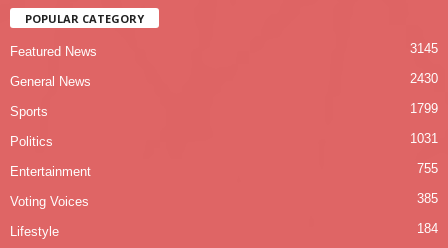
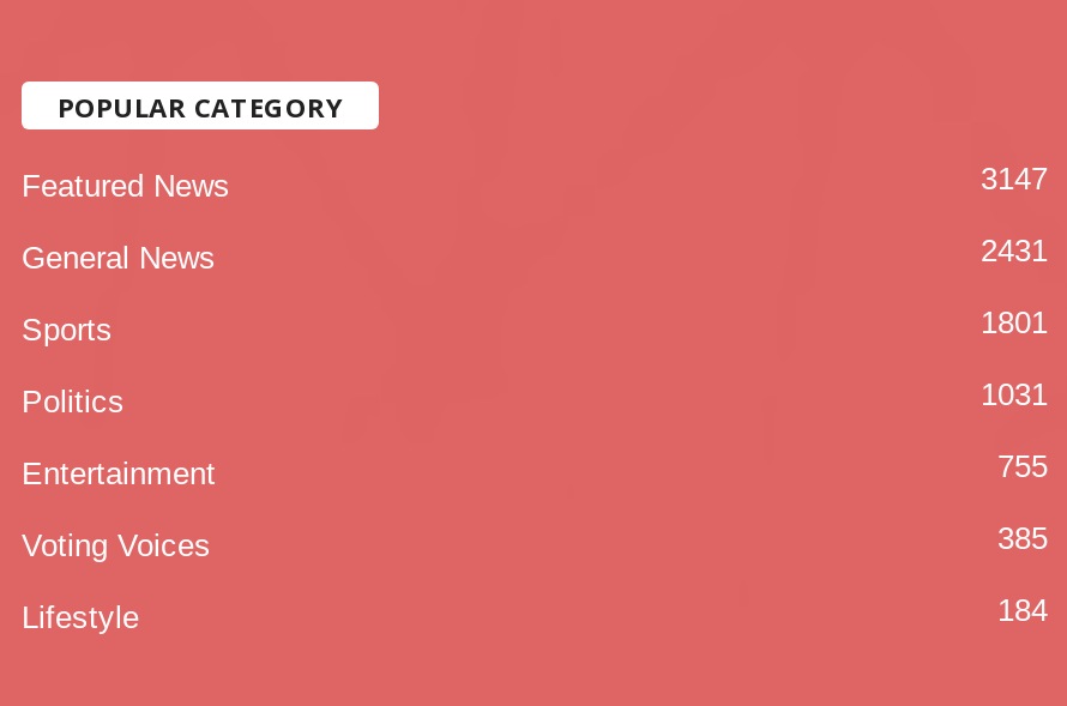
[410,41,438,56] 3145 -> [981,160,1048,196] 3147
[410,71,438,86] 2430 -> [981,232,1048,268] 2431
[410,101,438,116] 1799 -> [981,304,1048,340] 1801

